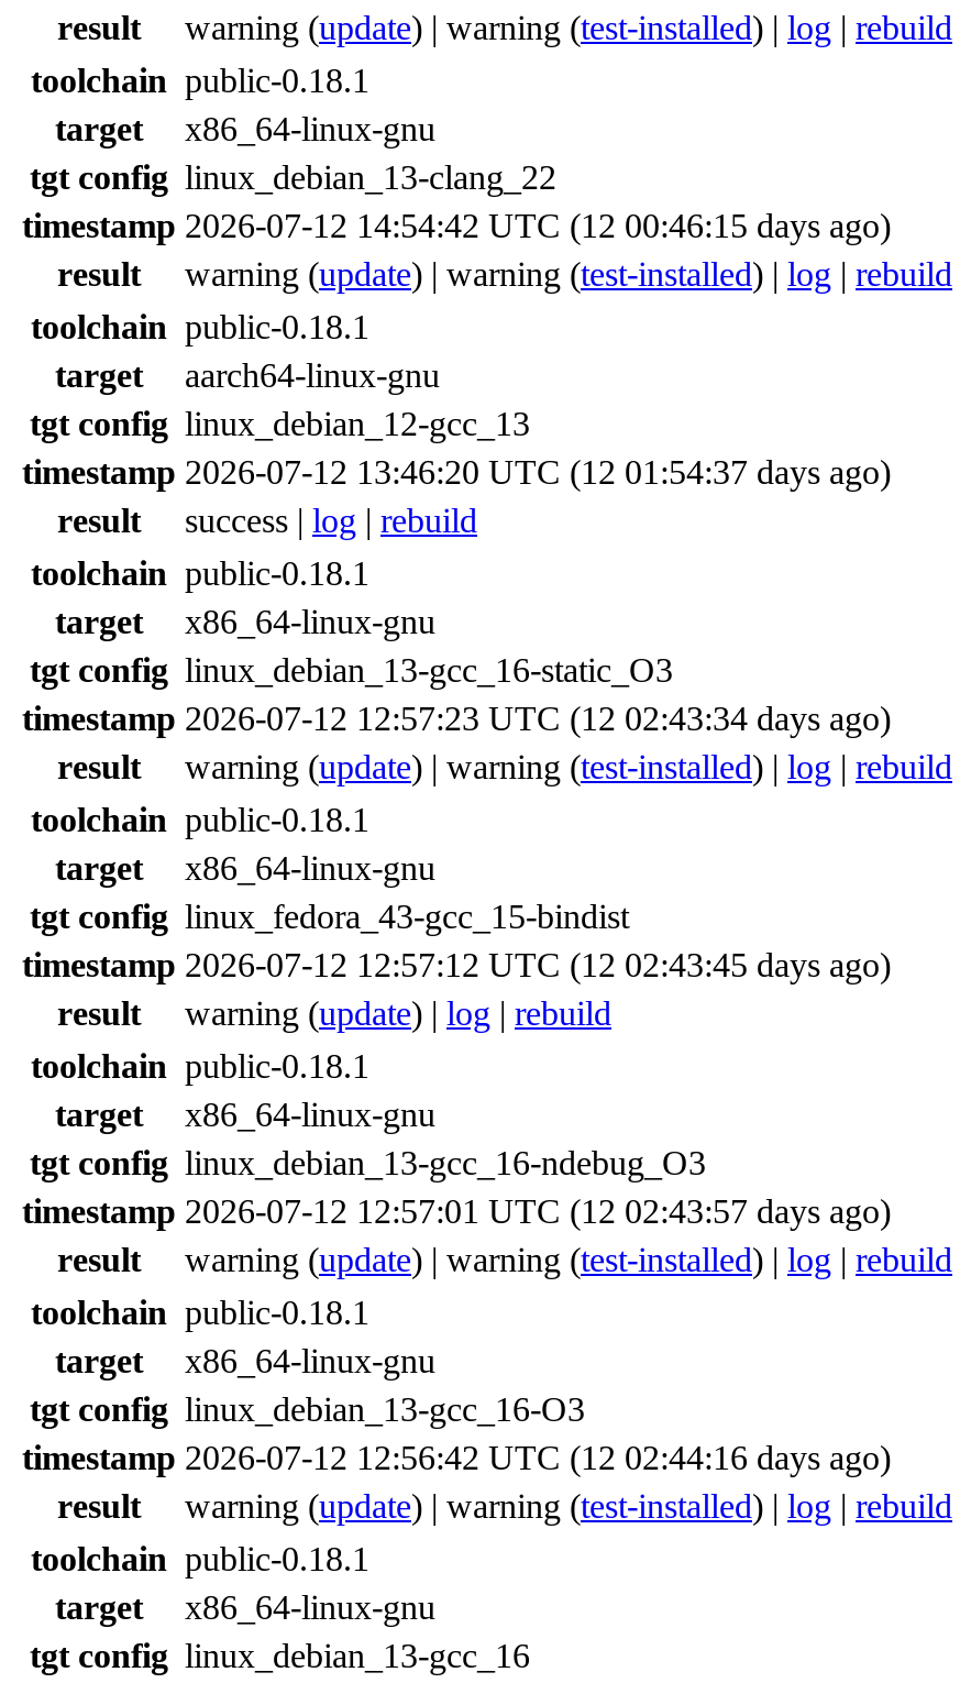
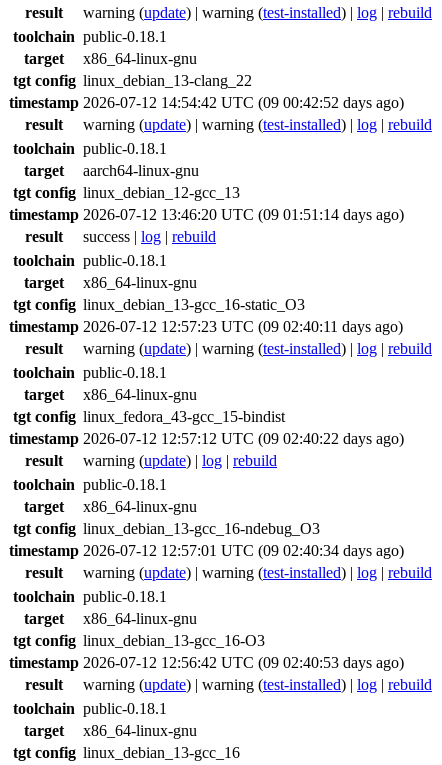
[22,207,891,244] timestamp 2026-07-12 14:54:42 UTC (12 00:46:15 days ago) -> [9,94,404,111] timestamp 2026-07-12 14:54:42 UTC (09 00:42:52 days ago)
[22,453,891,491] timestamp 2026-07-12 13:46:20 UTC (12 01:54:37 days ago) -> [9,206,404,223] timestamp 2026-07-12 13:46:20 UTC (09 01:51:14 days ago)
[22,700,891,737] timestamp 2026-07-12 12:57:23 UTC (12 02:43:34 days ago) -> [9,318,403,335] timestamp 2026-07-12 12:57:23 UTC (09 02:40:11 days ago)
[22,946,891,983] timestamp 2026-07-12 12:57:12 UTC (12 02:43:45 days ago) -> [9,430,404,447] timestamp 2026-07-12 12:57:12 UTC (09 02:40:22 days ago)
[22,1192,891,1230] timestamp 2026-07-12 12:57:01 UTC (12 02:43:57 days ago) -> [9,542,404,559] timestamp 2026-07-12 12:57:01 UTC (09 02:40:34 days ago)
[22,1439,891,1476] timestamp 2026-07-12 12:56:42 UTC (12 02:44:16 days ago) -> [9,654,404,671] timestamp 2026-07-12 12:56:42 UTC (09 02:40:53 days ago)

